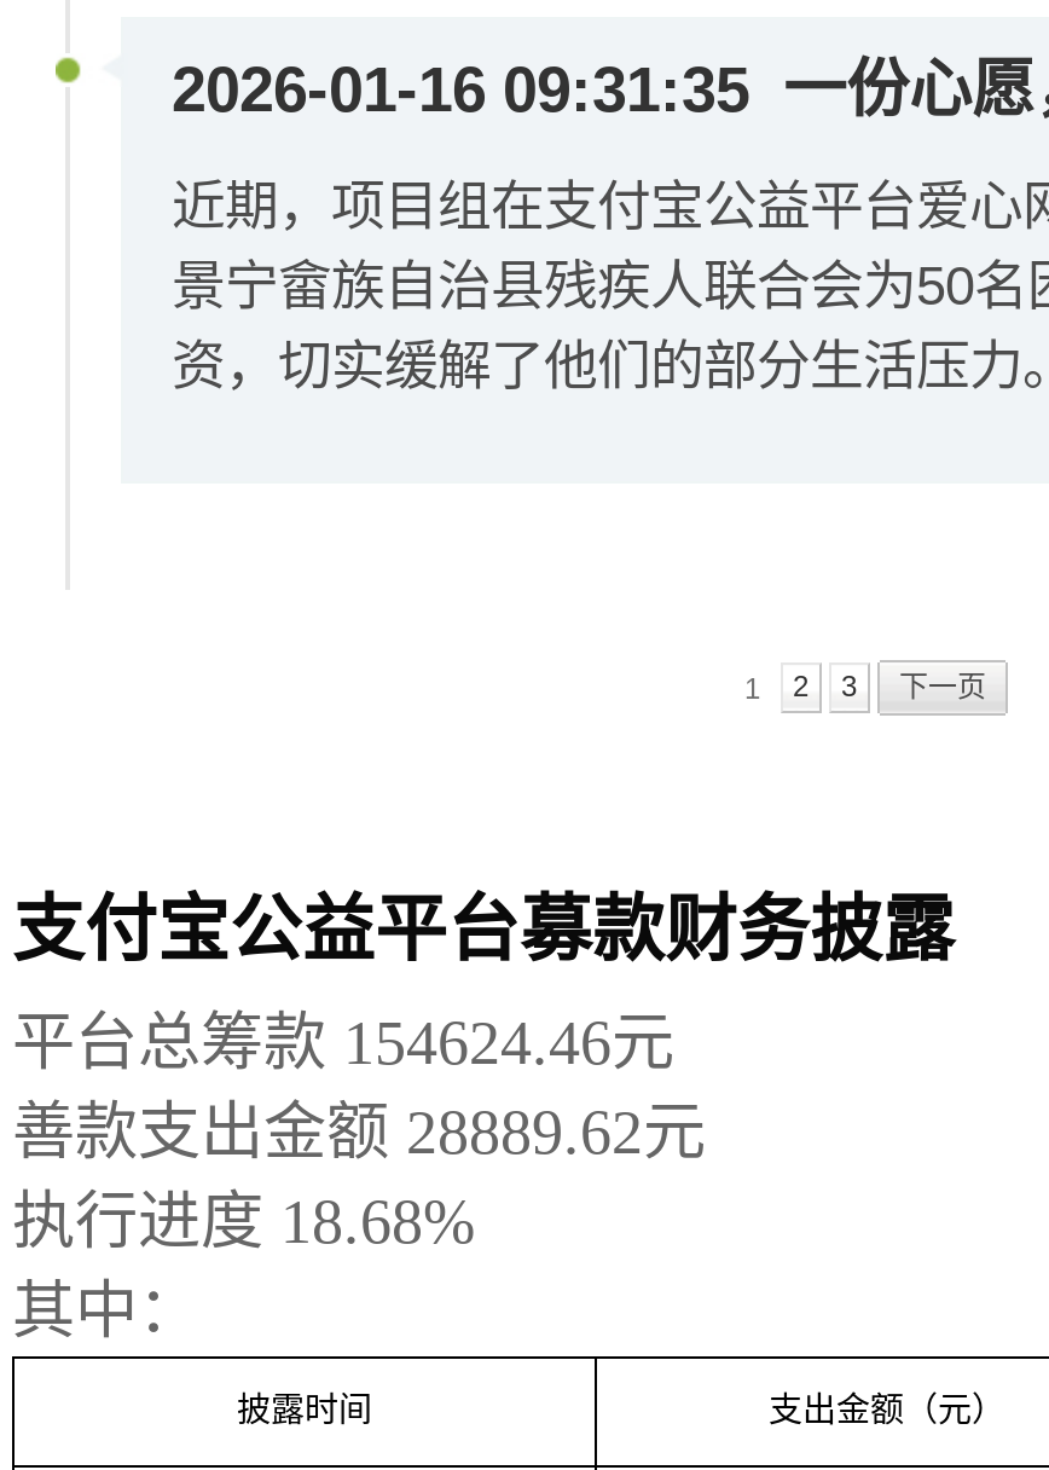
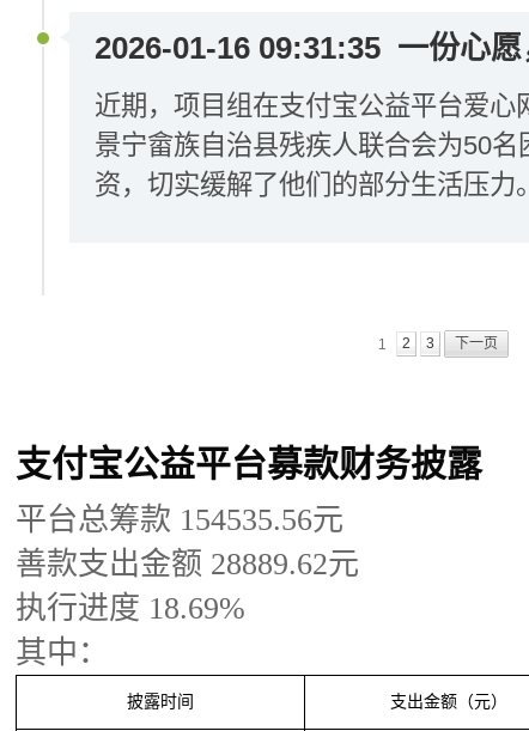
[12,1008,674,1078] 平台总筹款154624.46元 -> [16,502,343,537] 平台总筹款154535.56元
[12,1187,476,1257] 执行进度18.68% -> [16,591,245,626] 执行进度18.69%

